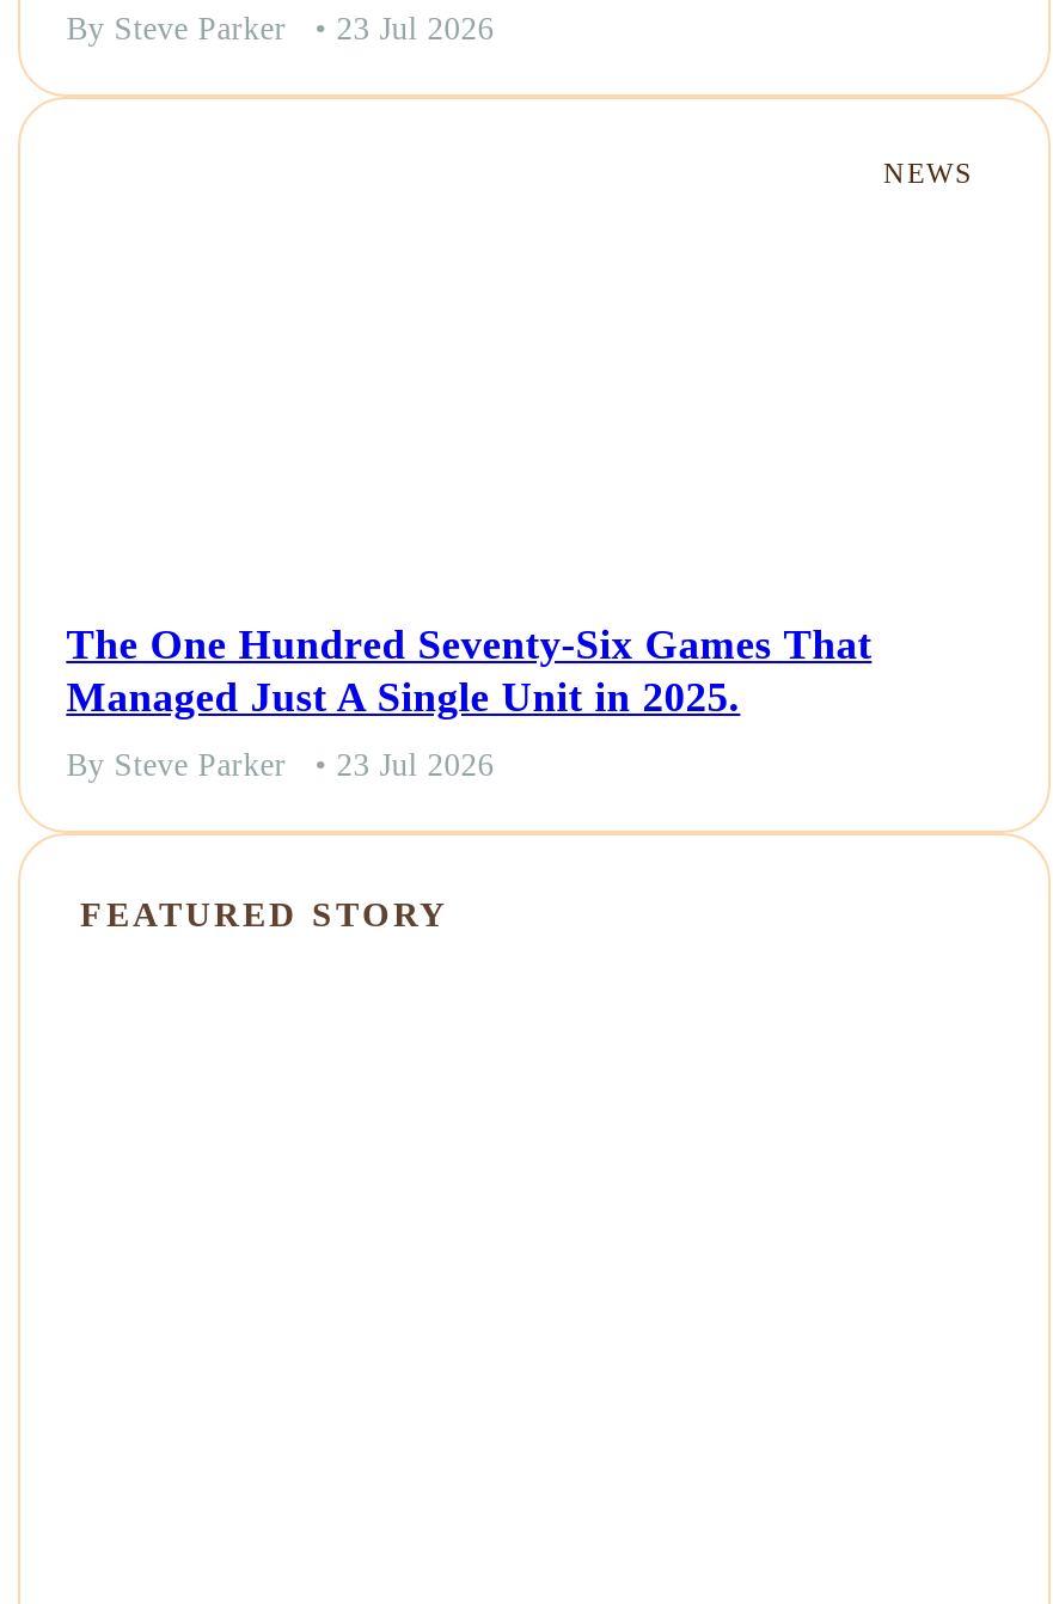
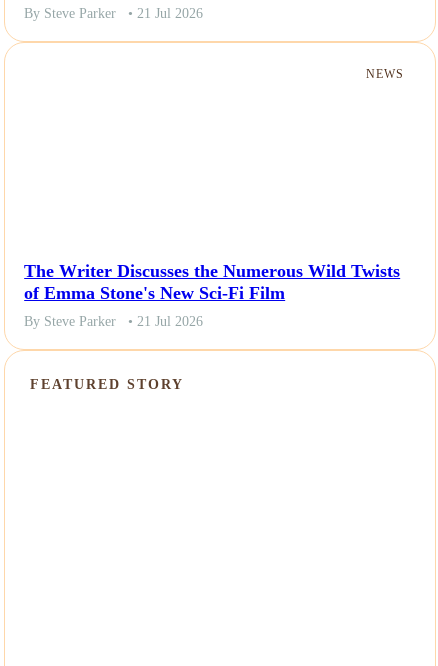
[66,10,494,46] By Steve Parker • 23 Jul 2026 -> [24,6,203,21] By Steve Parker • 21 Jul 2026
[66,620,872,720] The One Hundred Seventy-Six Games That | Managed Just A Single Unit in 2025. -> [24,261,400,303] The Writer Discusses the Numerous Wild Twists | of Emma Stone's New Sci-Fi Film
[66,747,494,782] By Steve Parker • 23 Jul 2026 -> [24,314,203,329] By Steve Parker • 21 Jul 2026

